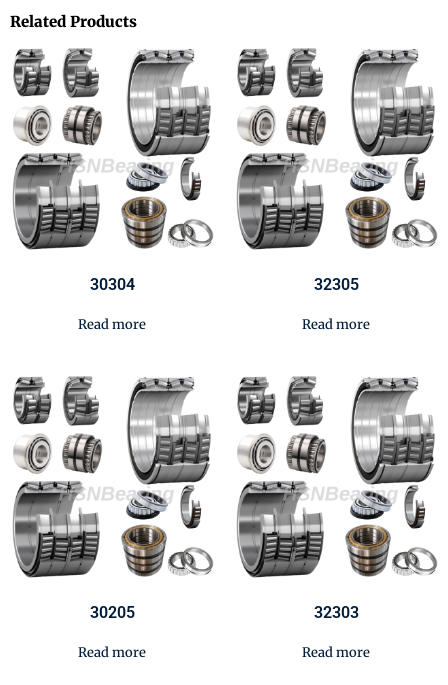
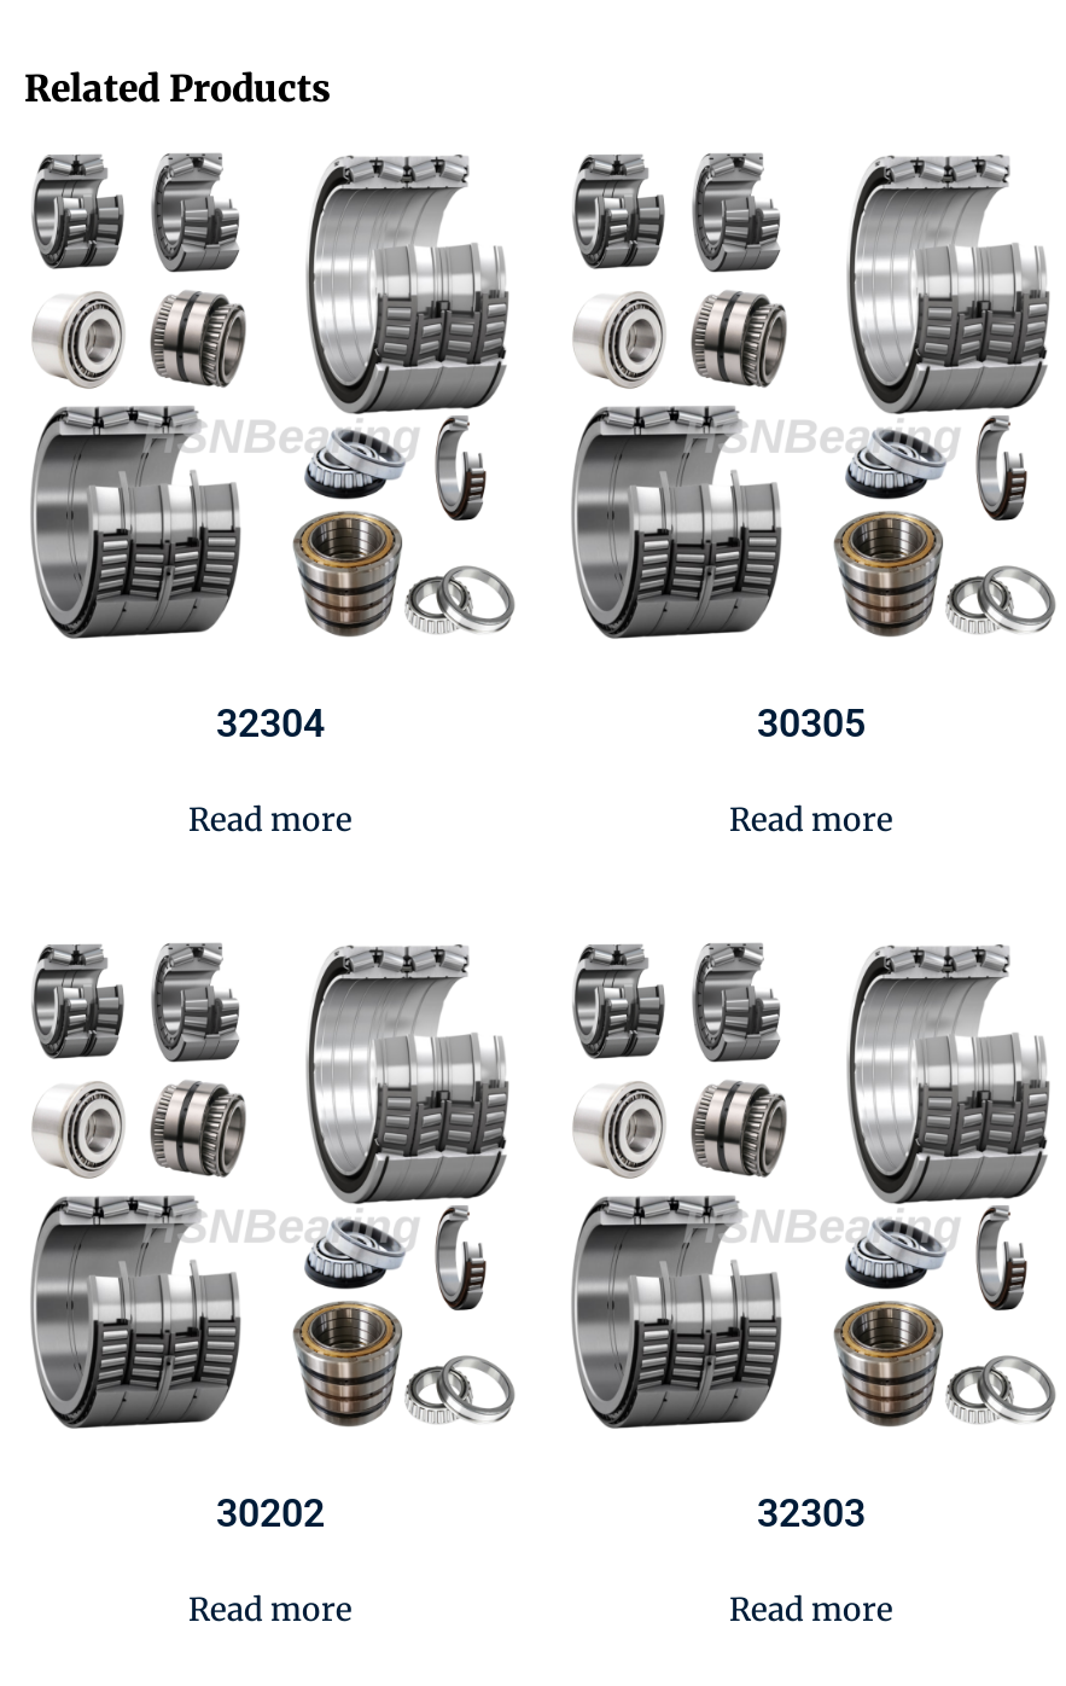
[89,275,134,294] 30304 -> [216,700,325,745] 32304
[313,275,358,294] 32305 -> [757,700,866,745] 30305
[89,603,134,622] 30205 -> [216,1489,325,1535] 30202

